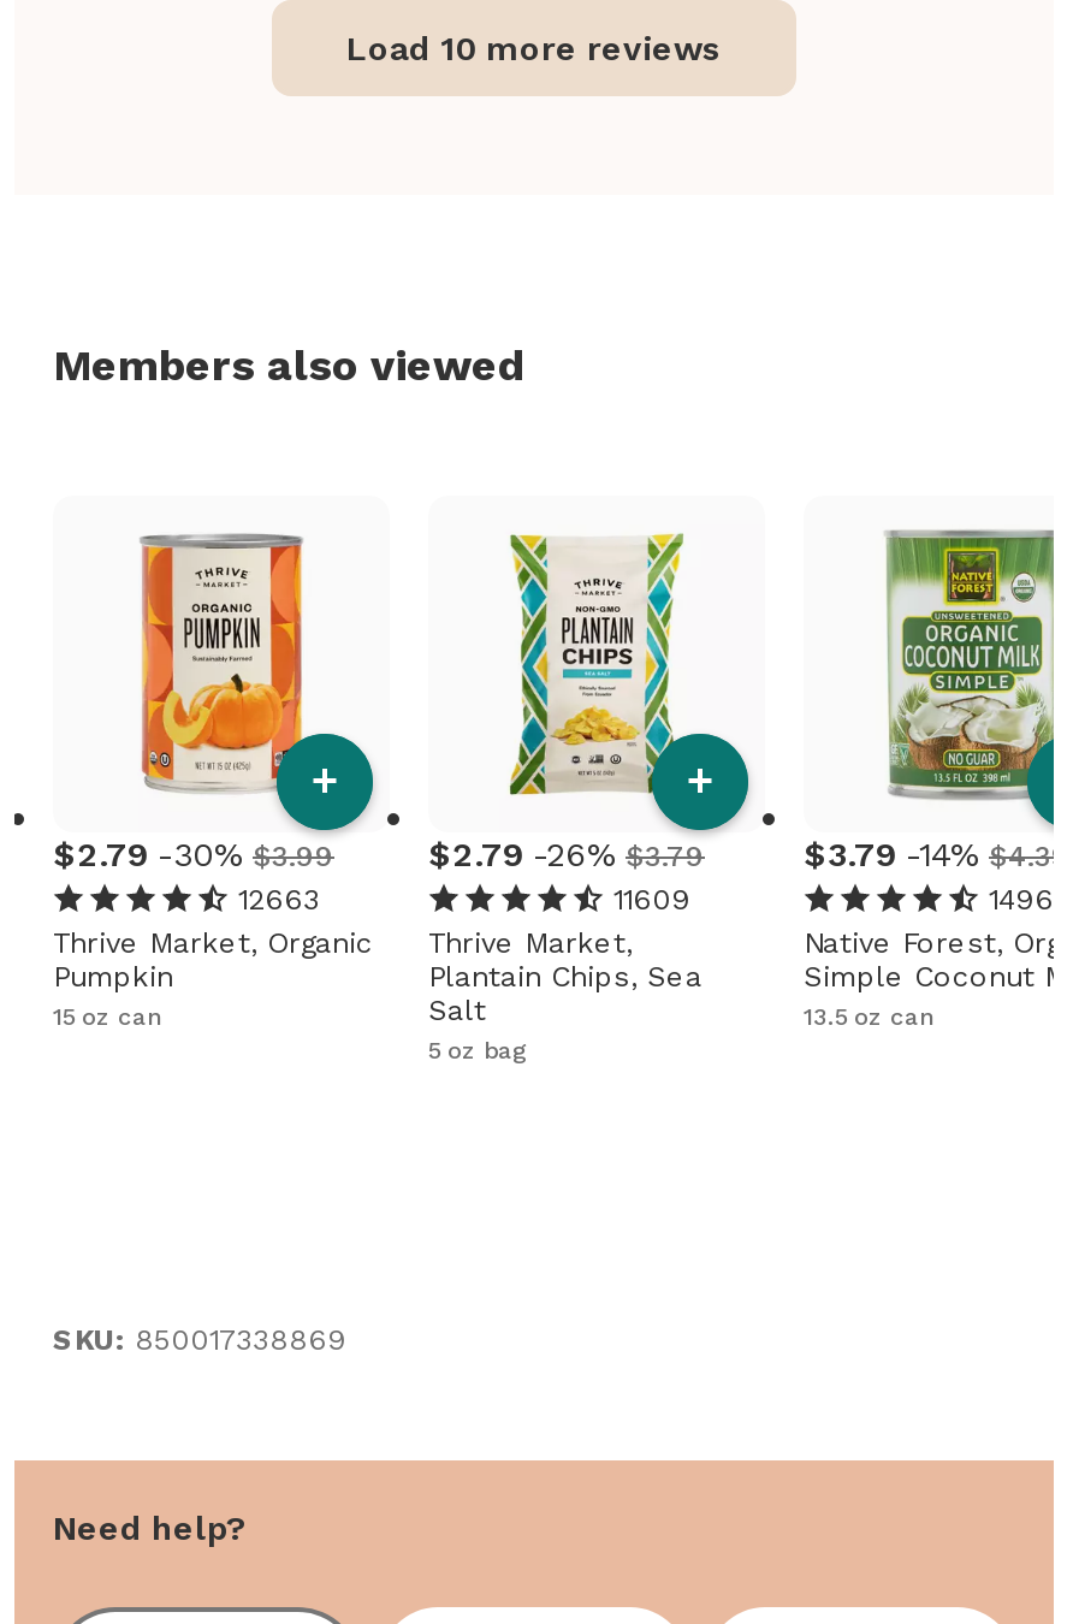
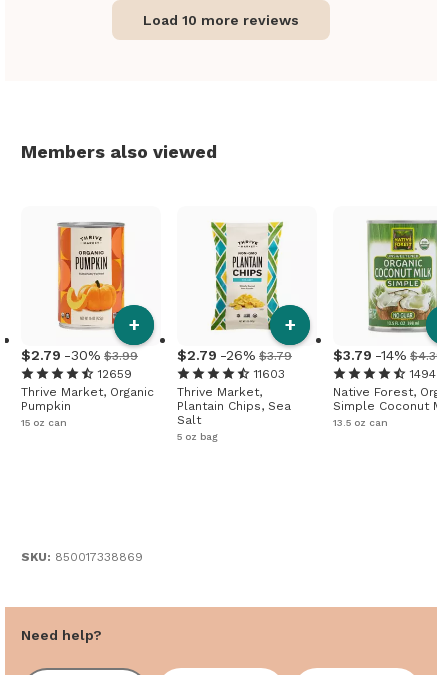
[238,882,320,916] 12663 -> [98,367,132,381] 12659
[613,882,690,916] 11609 -> [254,367,285,381] 11603
[989,882,1054,916] 1496 -> [410,367,436,381] 1494

